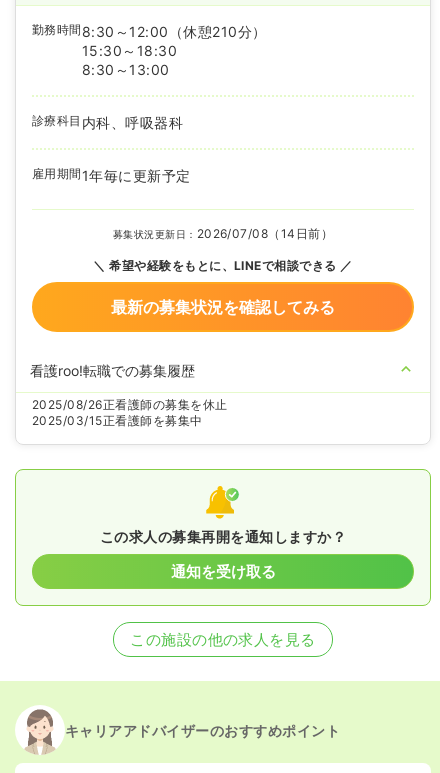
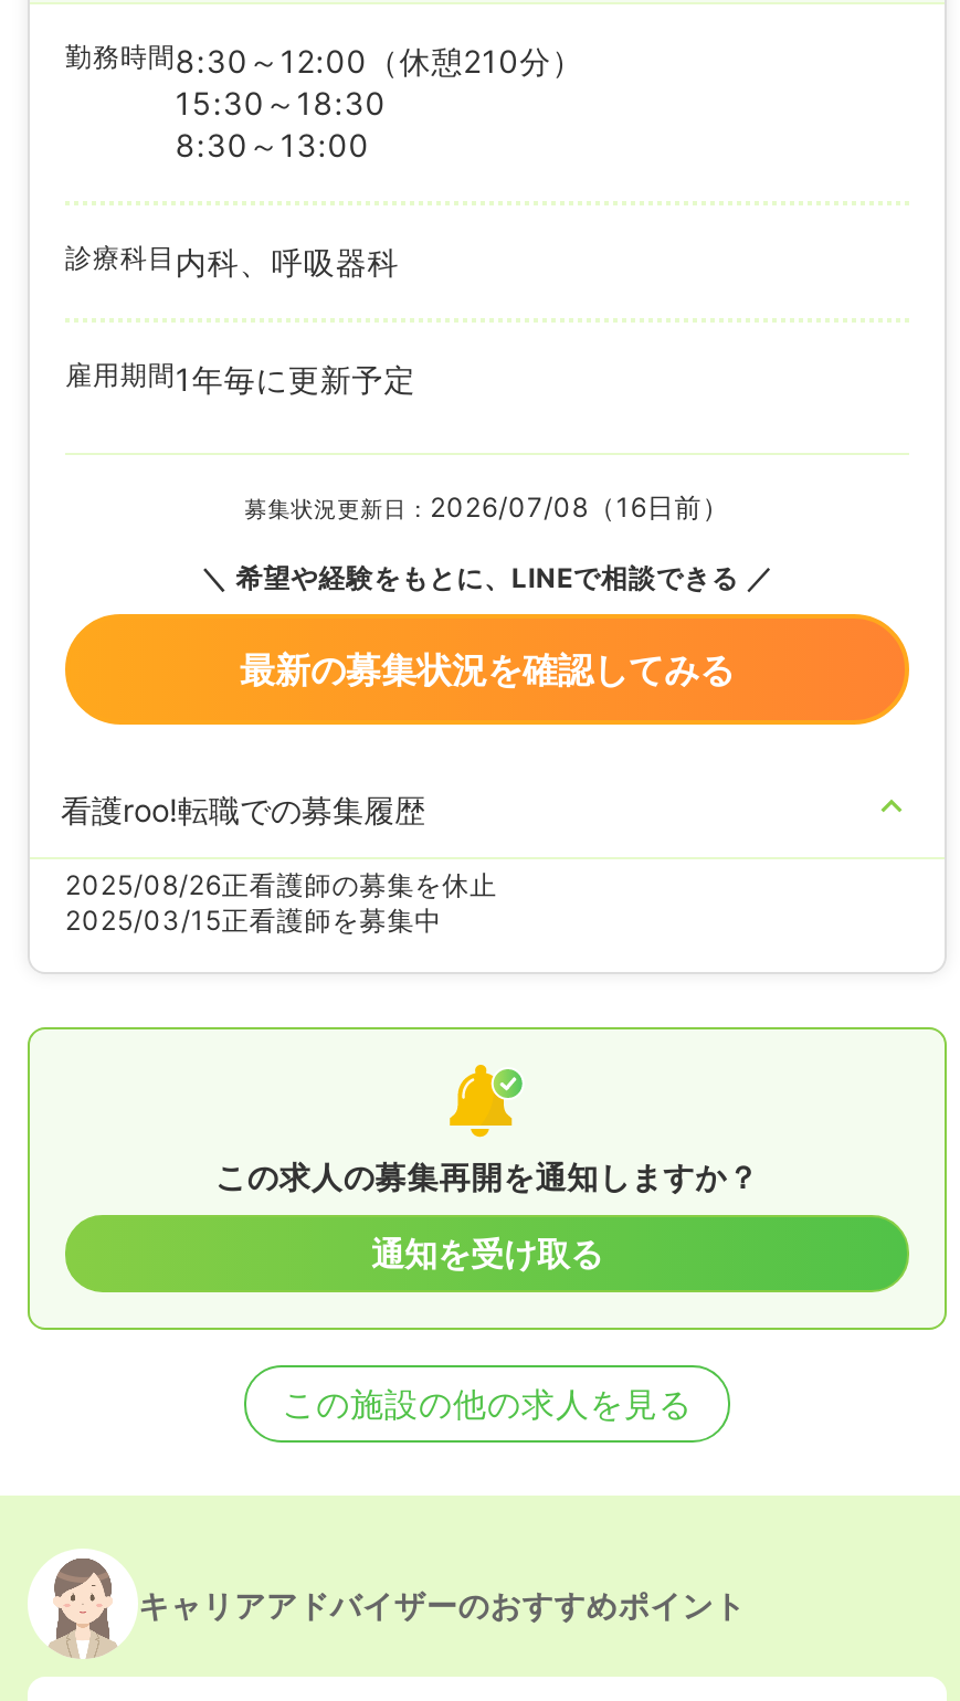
[113,226,333,241] 募集状況更新日：2026/07/08（14日前） -> [245,490,730,524] 募集状況更新日：2026/07/08（16日前）

